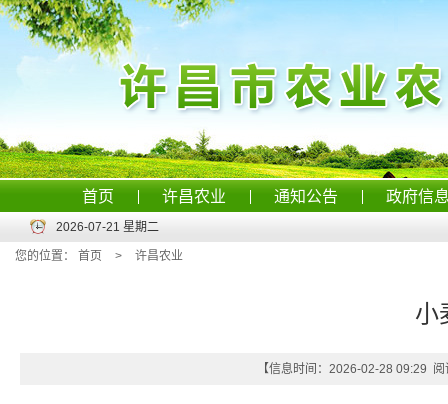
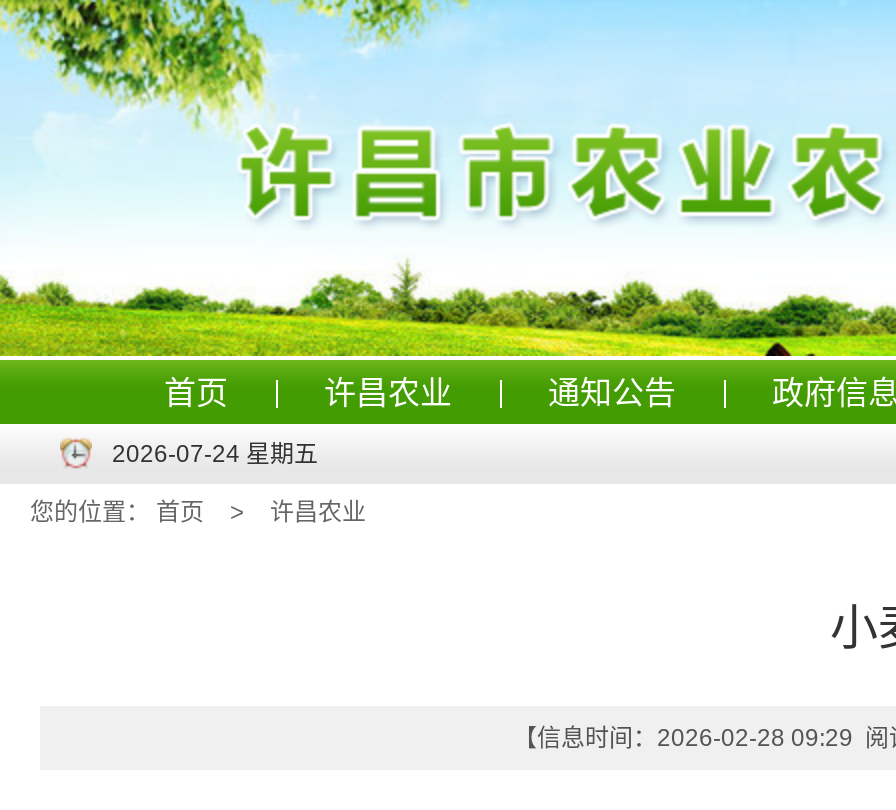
[56,220,159,234] 2026-07-21 星期二 -> [112,440,318,468] 2026-07-24 星期五

